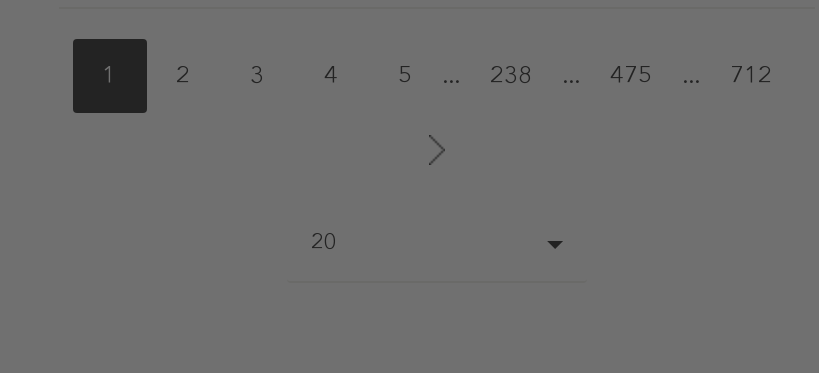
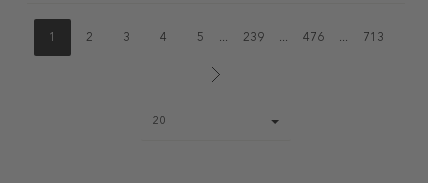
[490,61,532,89] 238 -> [242,30,263,44] 239
[610,61,652,89] 475 -> [302,30,323,44] 476
[730,61,772,89] 712 -> [362,30,383,44] 713

